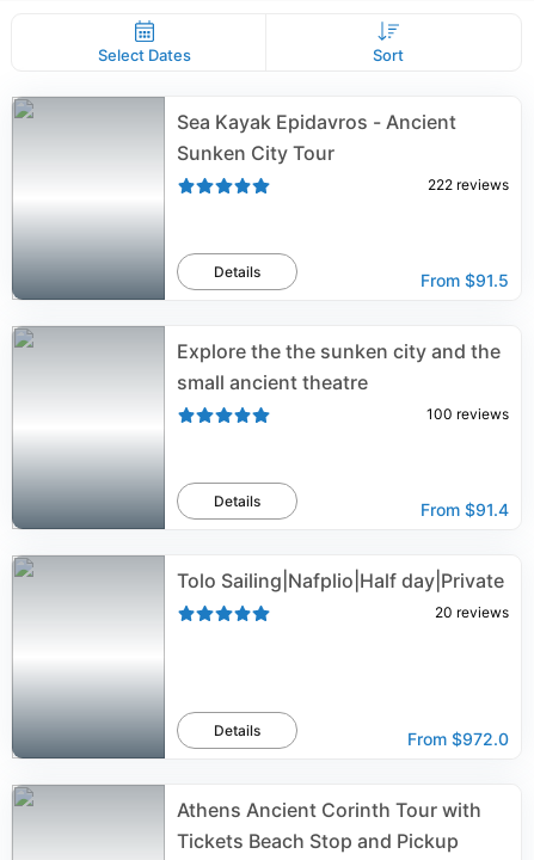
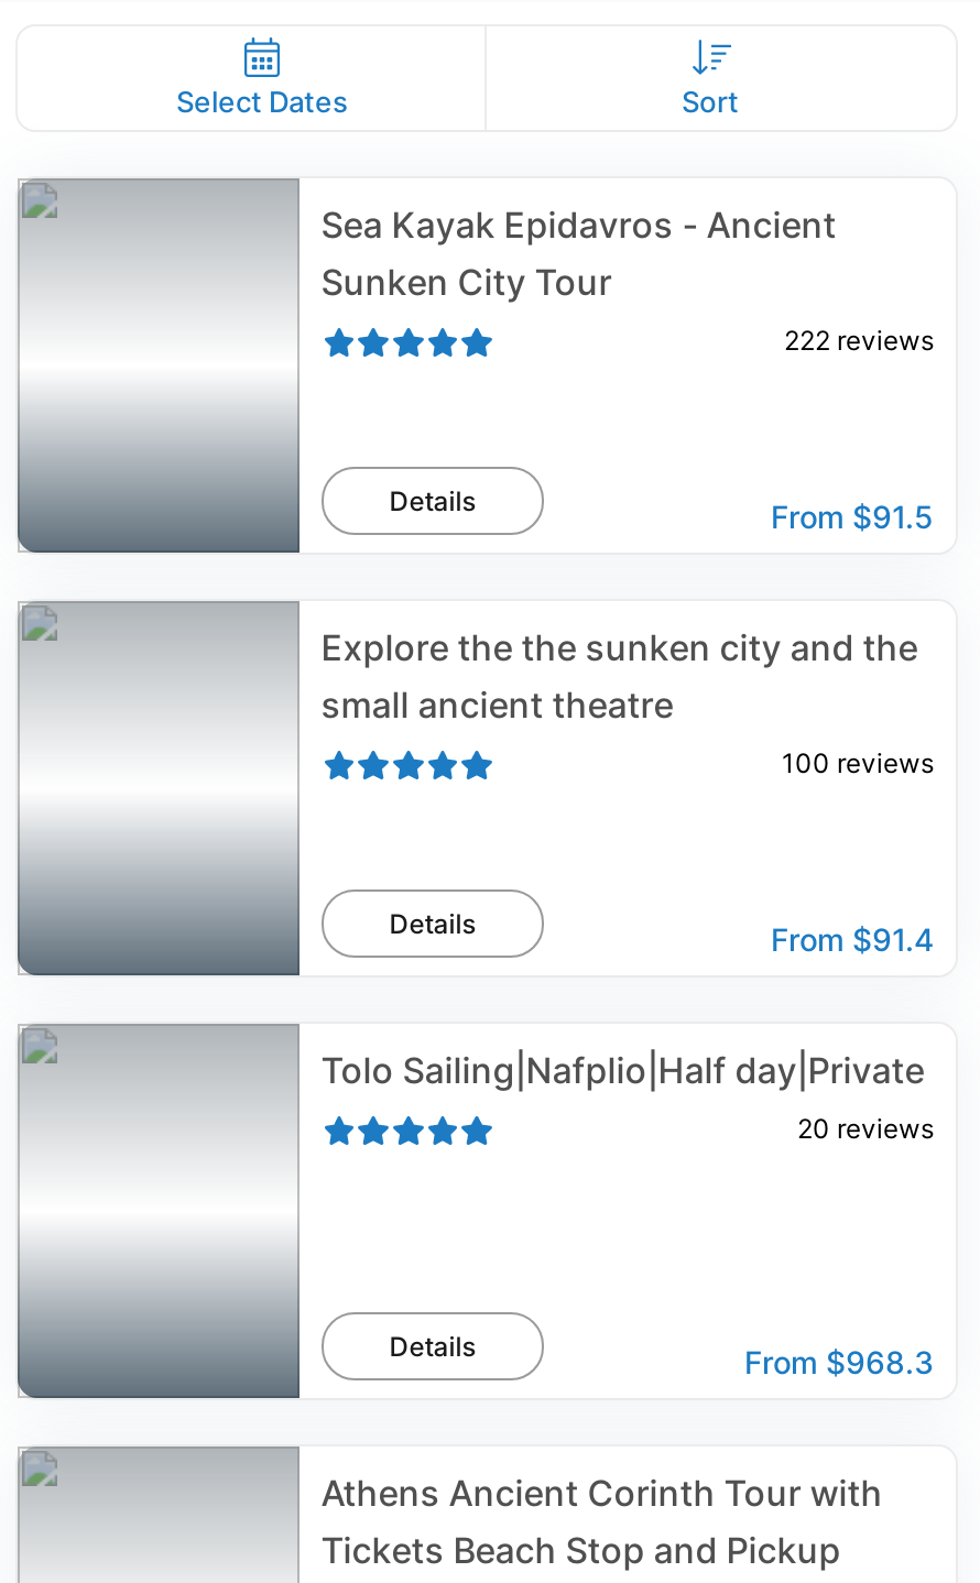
[407,729,509,749] From $972.0 -> [744,1343,934,1380] From $968.3

